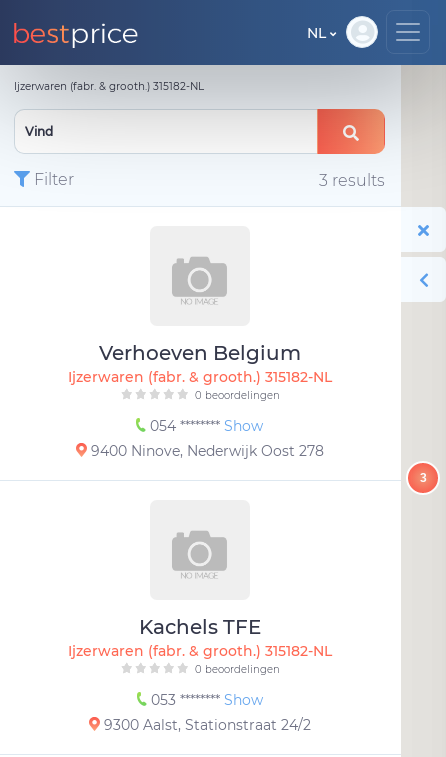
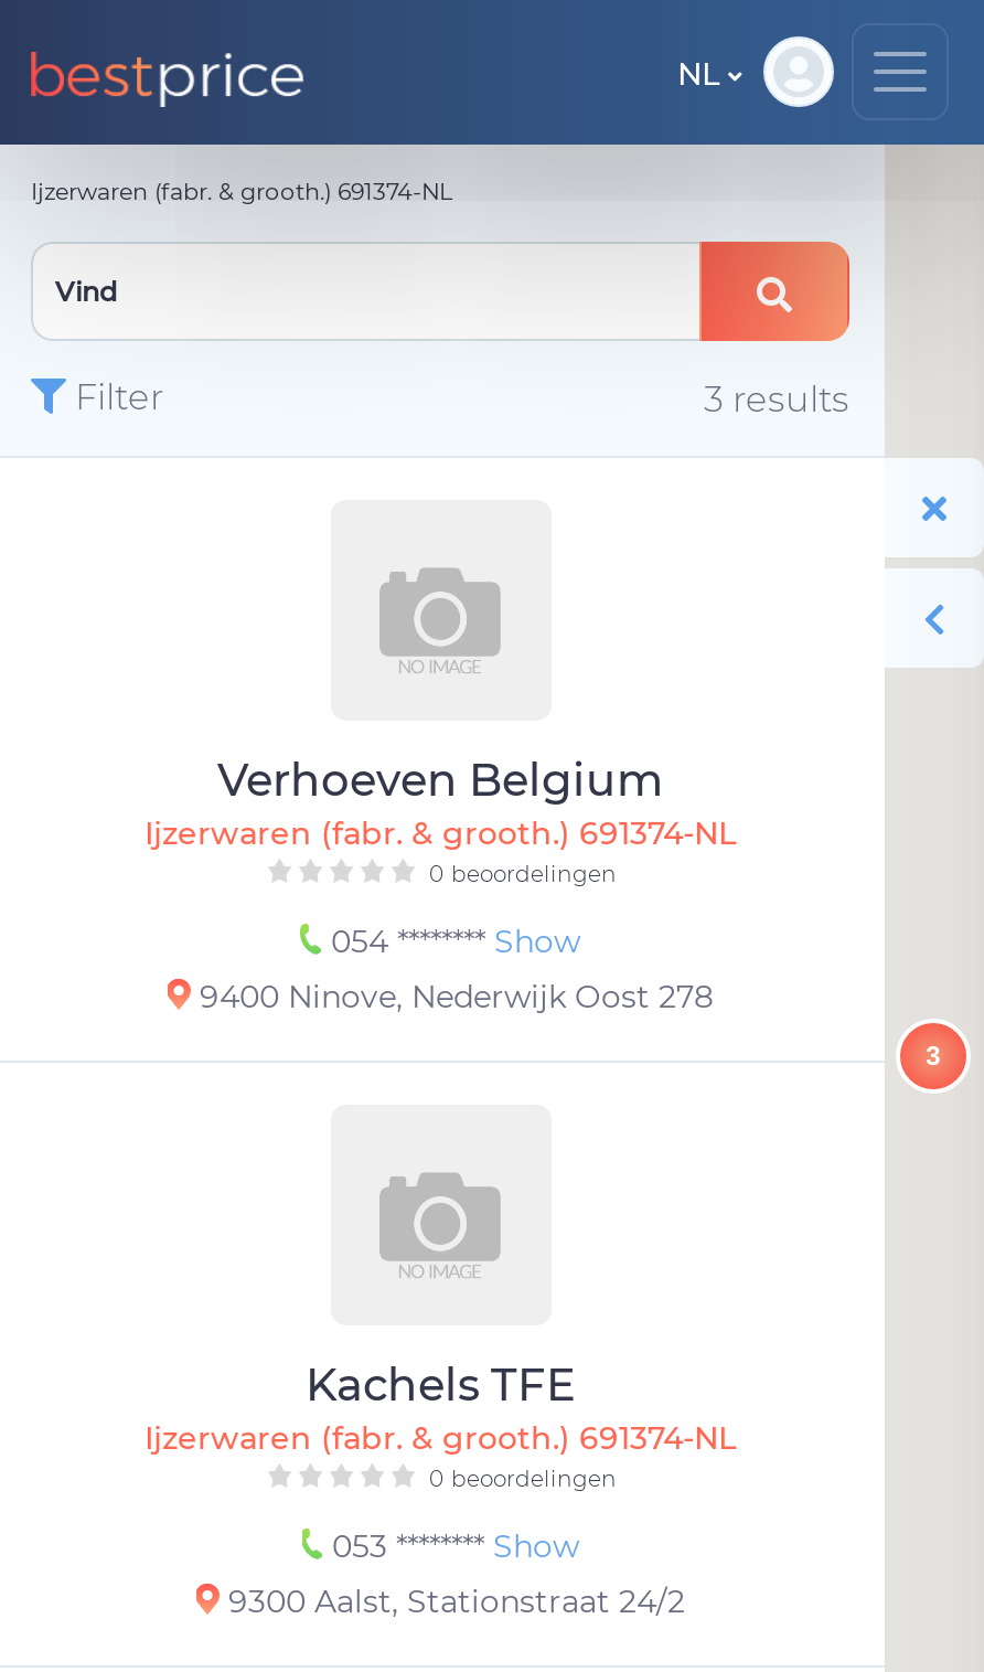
[14,80,204,93] Ijzerwaren (fabr. & grooth.) 315182-NL -> [31,178,452,206] Ijzerwaren (fabr. & grooth.) 691374-NL
[67,368,331,386] Ijzerwaren (fabr. & grooth.) 315182-NL -> [145,813,736,853] Ijzerwaren (fabr. & grooth.) 691374-NL
[67,642,331,660] Ijzerwaren (fabr. & grooth.) 315182-NL -> [145,1418,736,1458] Ijzerwaren (fabr. & grooth.) 691374-NL

